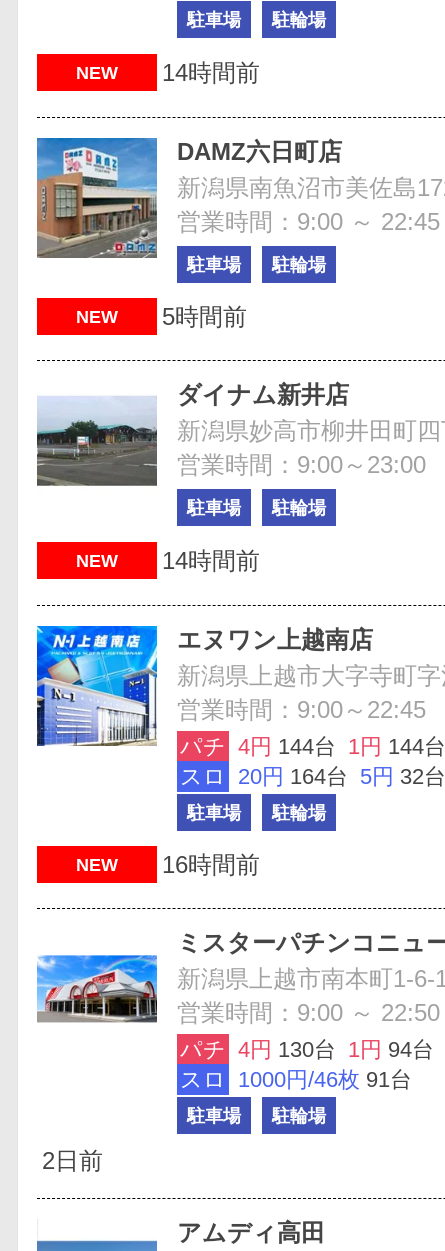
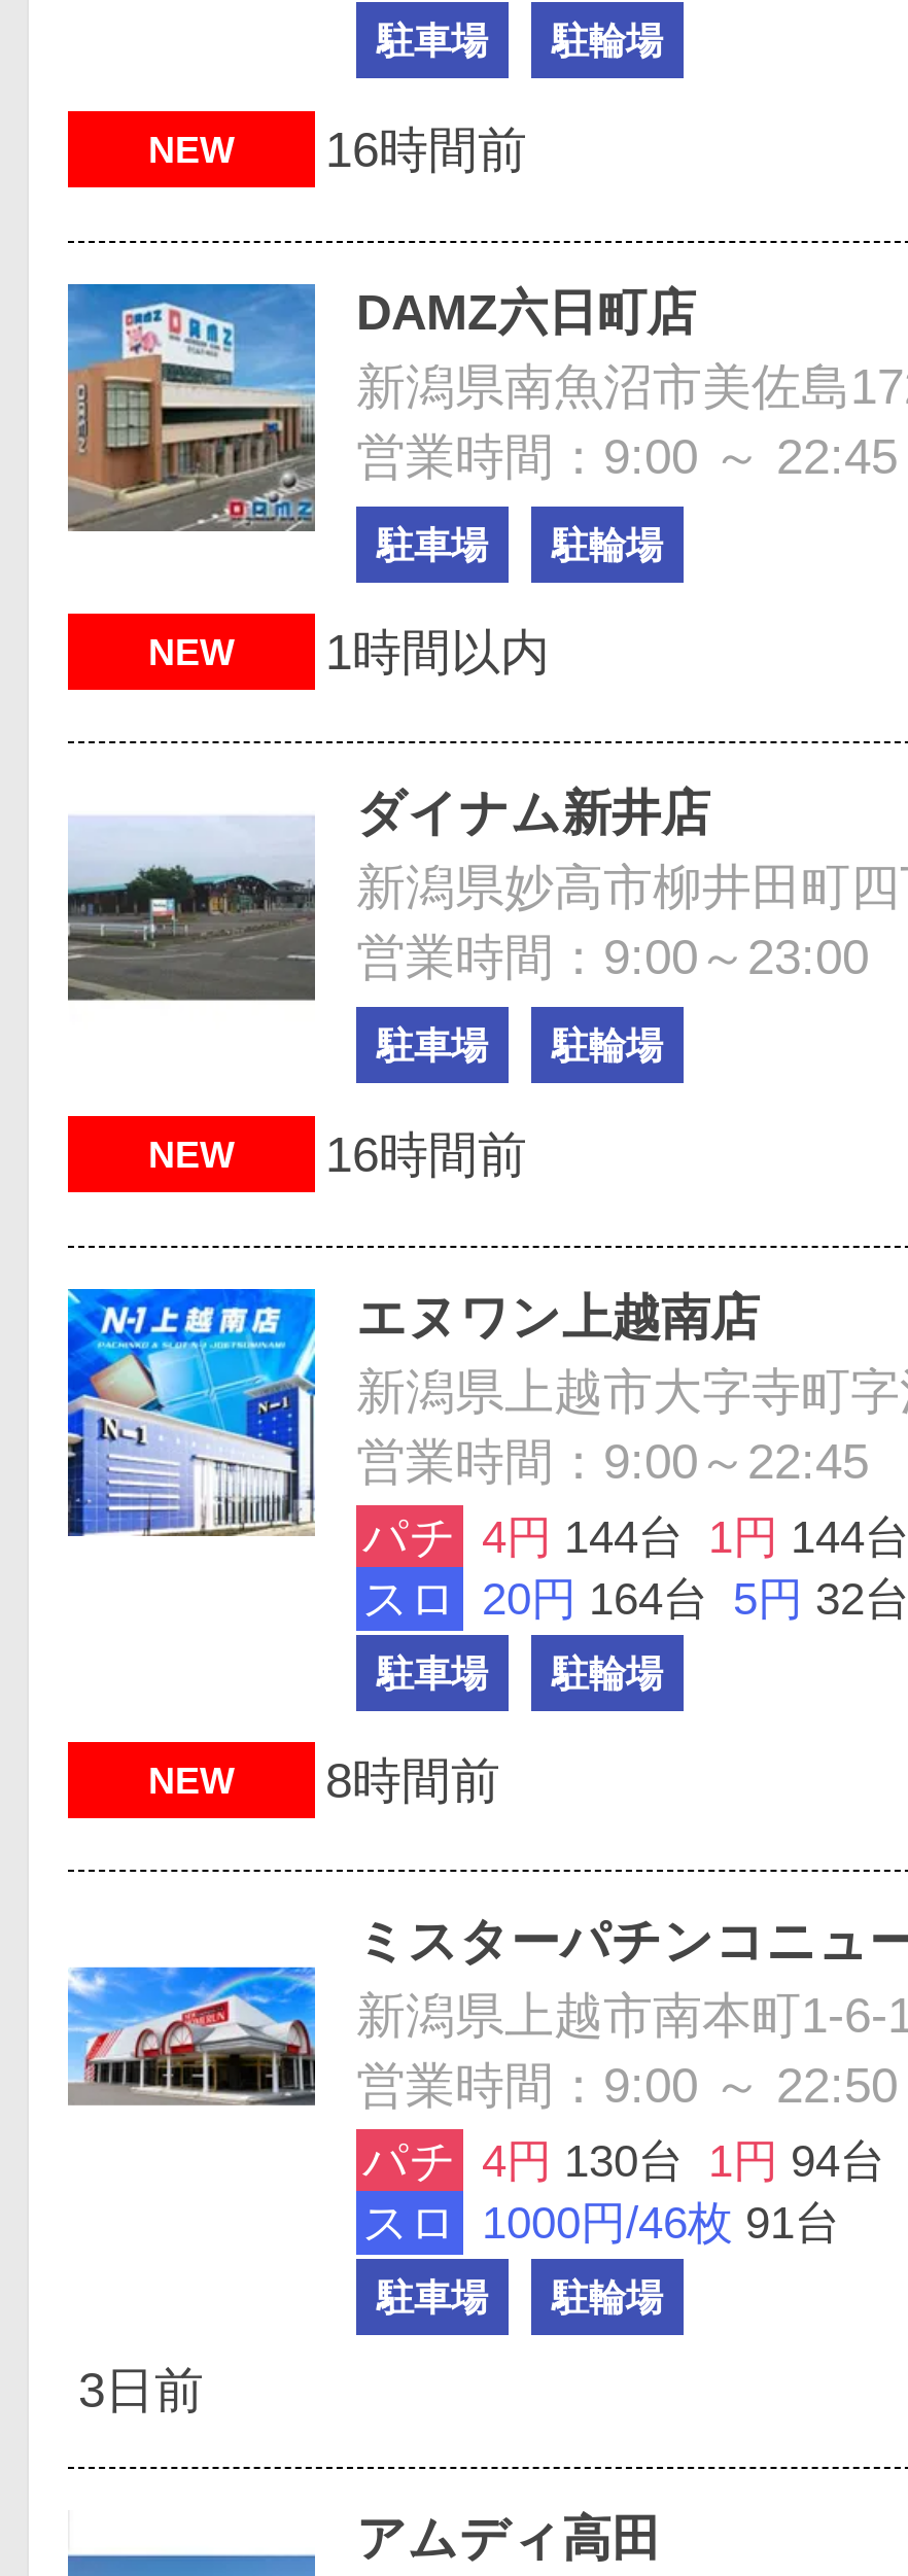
[162,58,260,85] 14時間前 -> [325,120,527,176] 16時間前
[162,302,247,329] 5時間前 -> [325,623,550,678] 1時間以内
[162,546,260,573] 14時間前 -> [325,1125,527,1181] 16時間前
[162,850,260,877] 16時間前 -> [325,1751,500,1807] 8時間前
[42,1147,103,1174] 2日前 -> [78,2362,204,2417] 3日前

